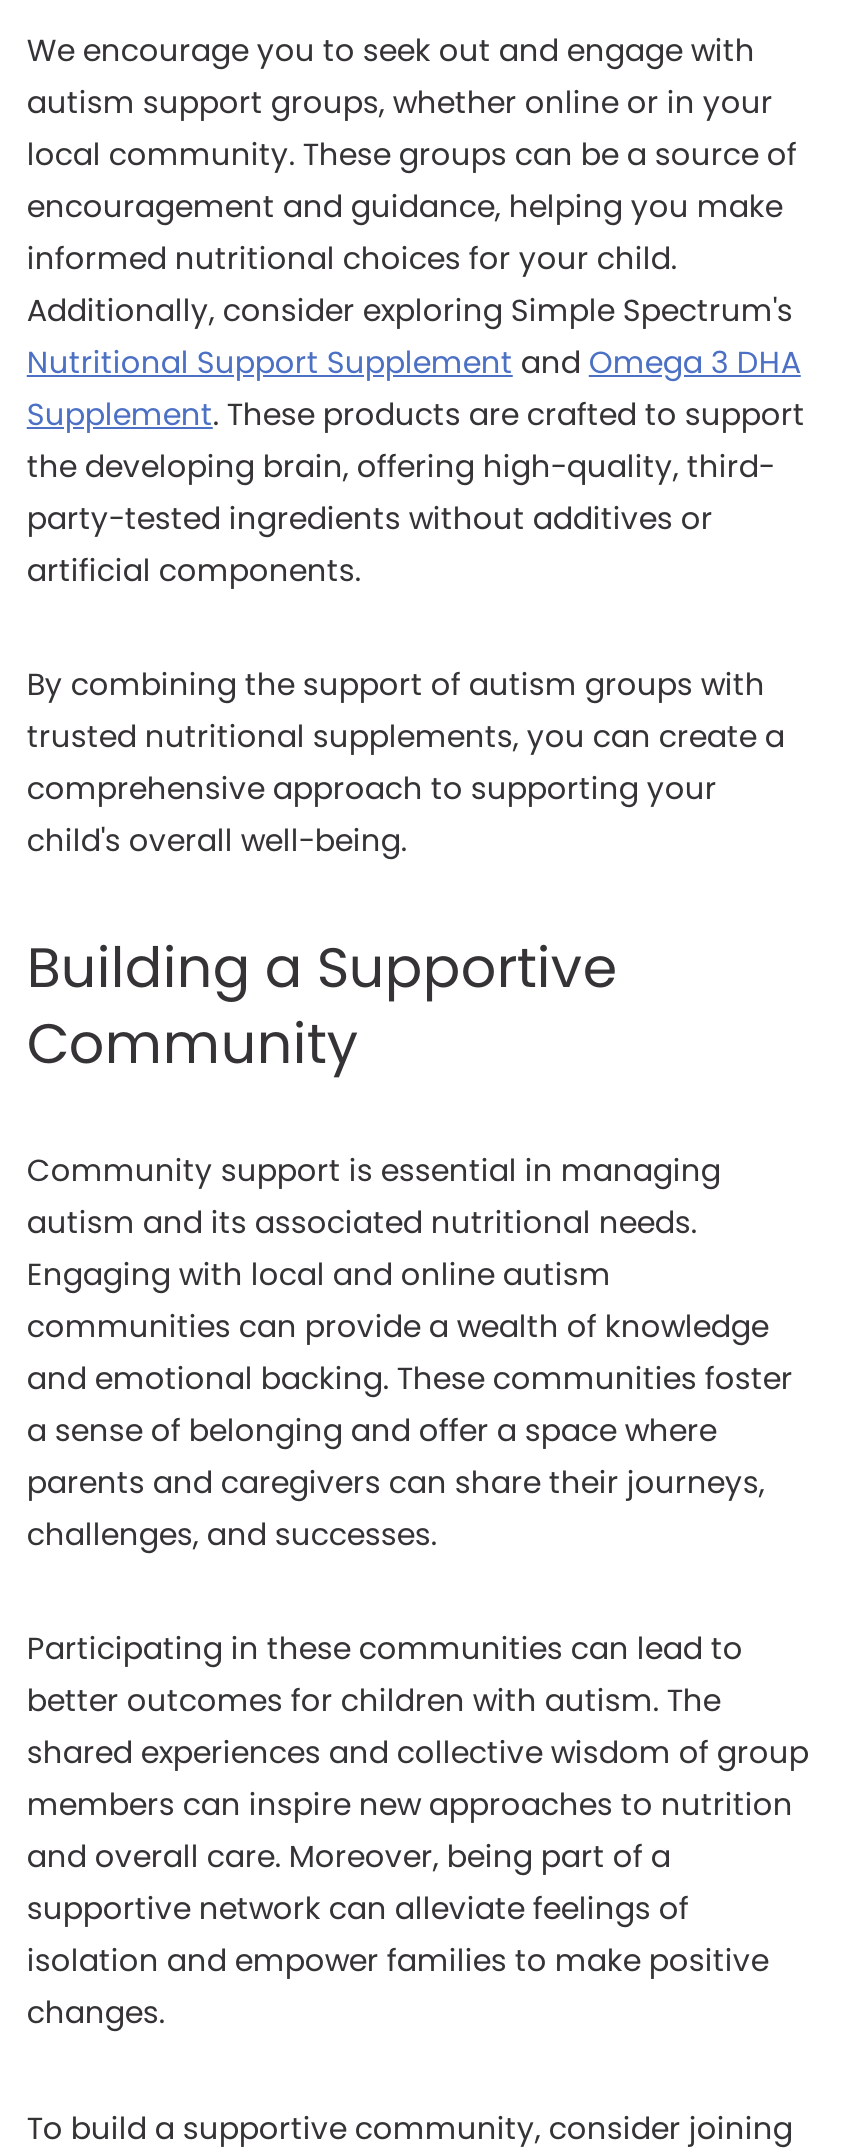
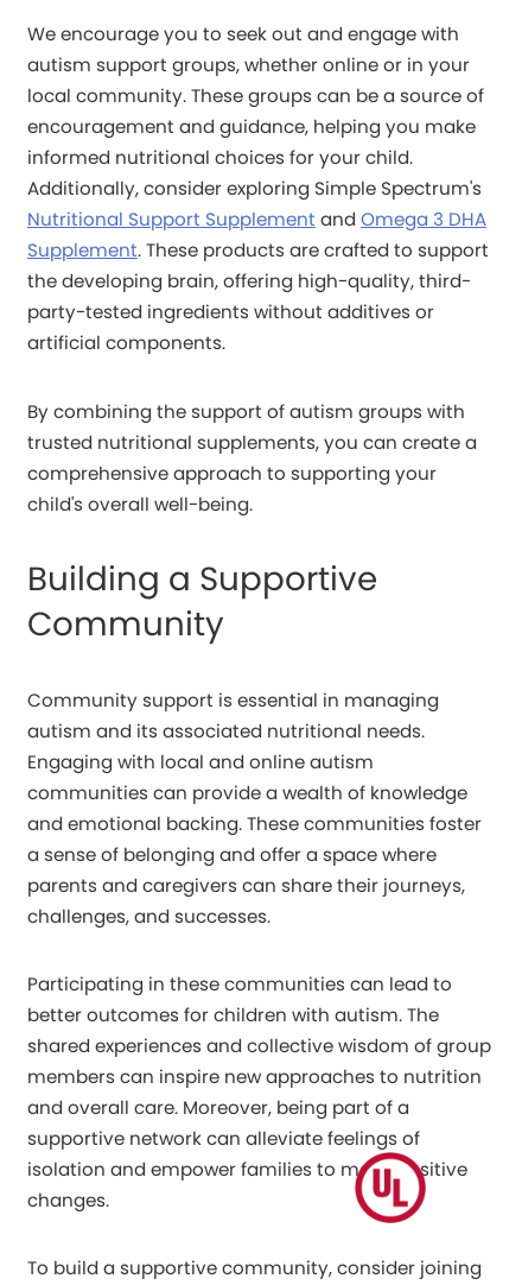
none -> [354,1184,427,1224] [image]

